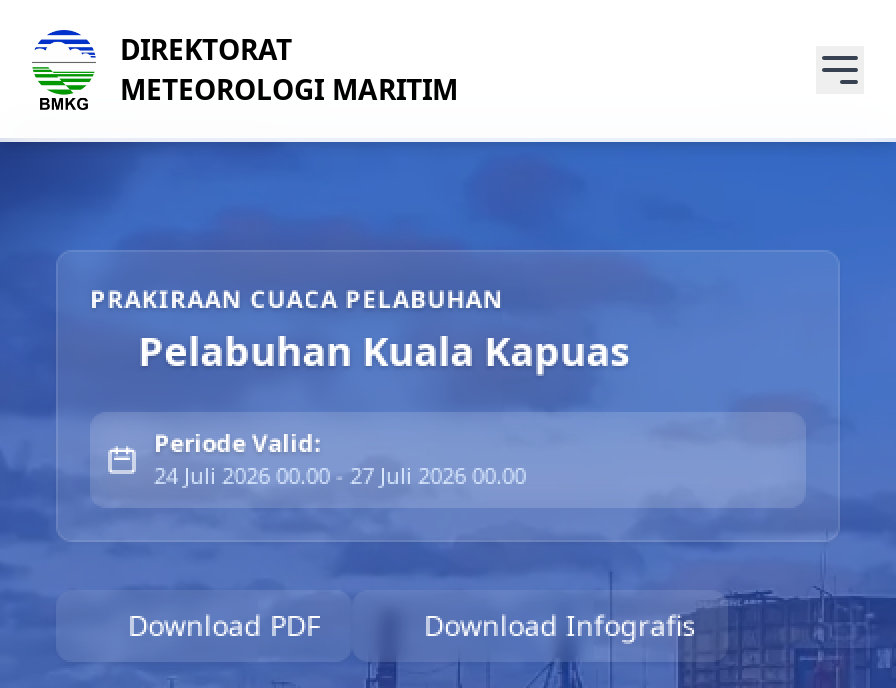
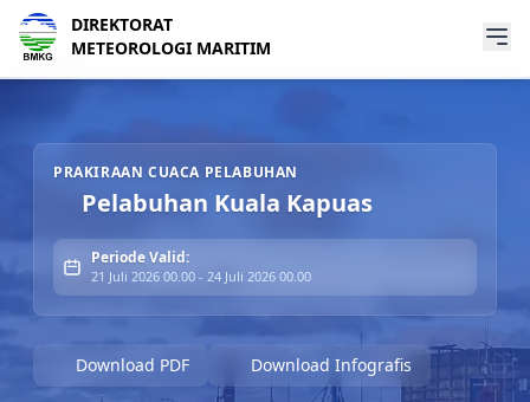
[154,460,526,490] 24 Juli 2026 00.00 - 27 Juli 2026 00.00 -> [91,267,311,285] 21 Juli 2026 00.00 - 24 Juli 2026 00.00

